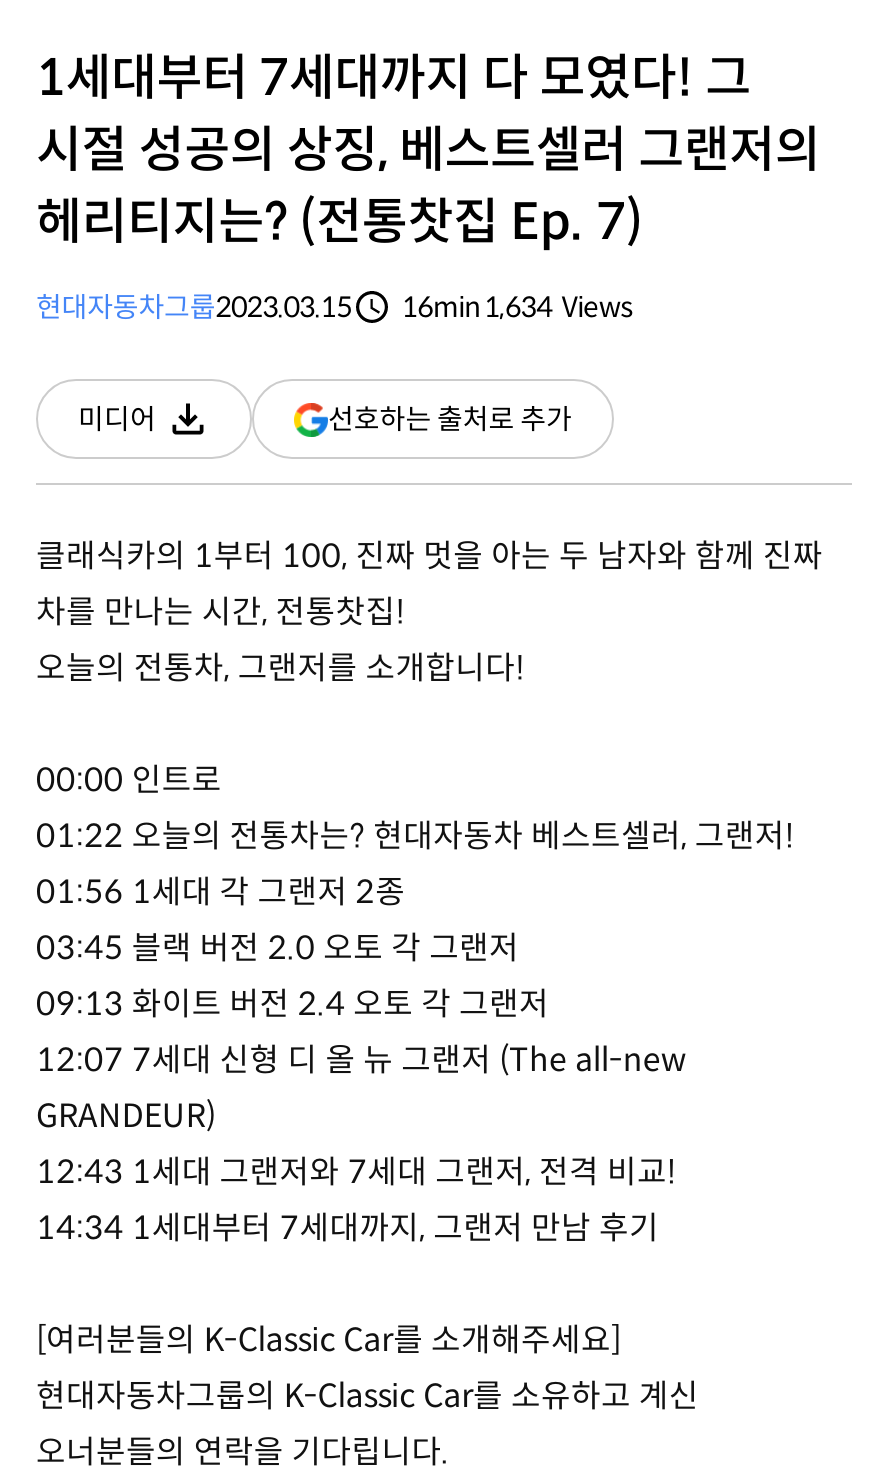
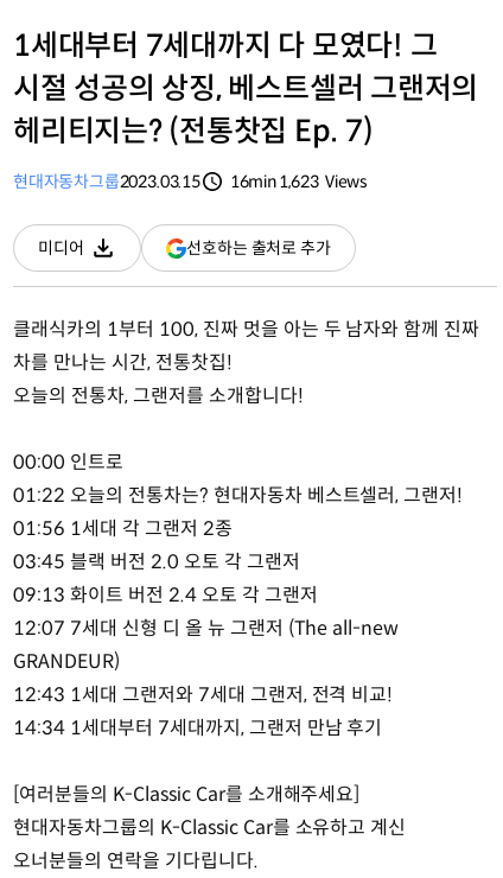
[484,289,634,325] 1,634 Views -> [279,171,368,192] 1,623 Views

